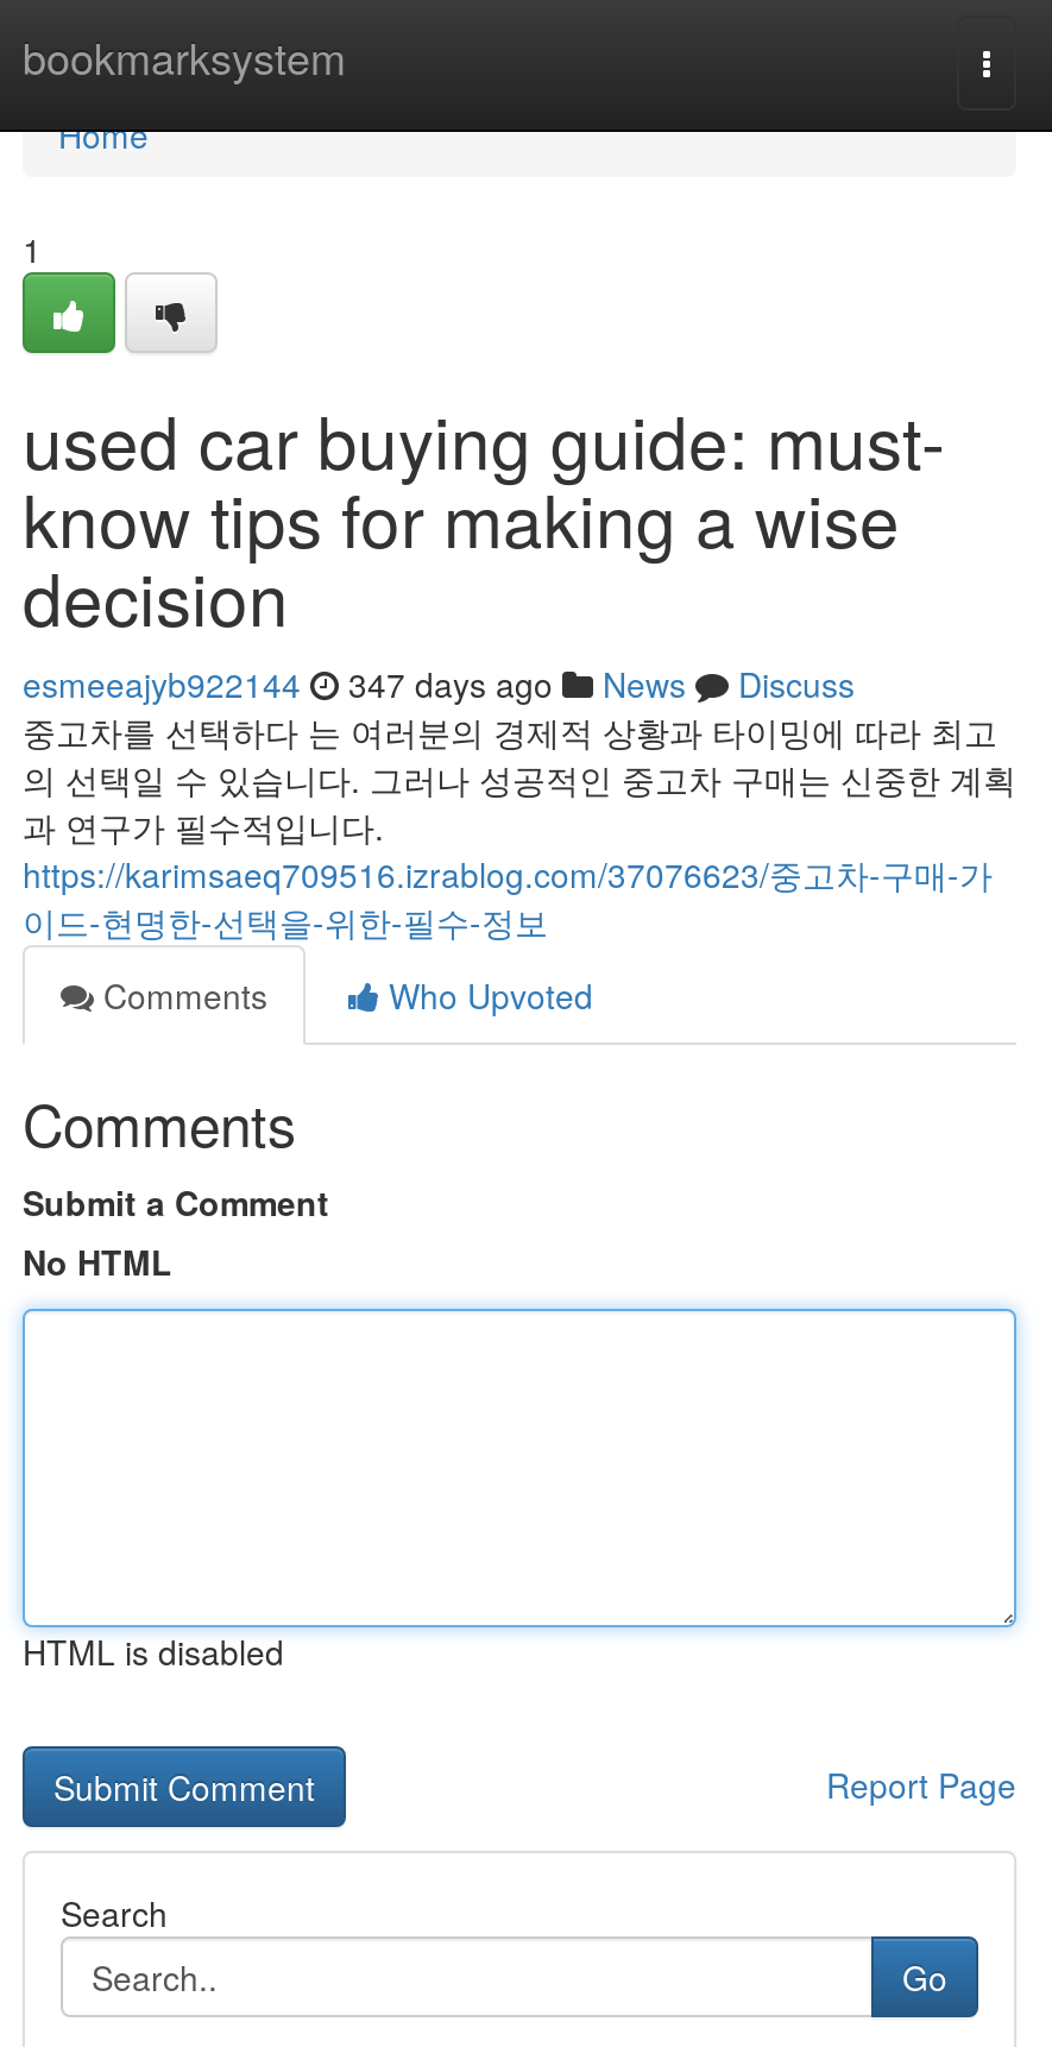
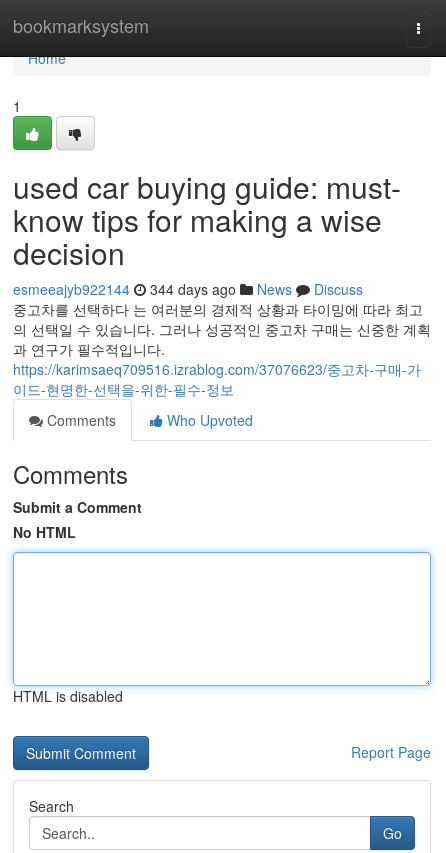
[23,660,855,707] esmeeajyb922144 347 days ago News Discuss -> [13,279,363,299] esmeeajyb922144 344 days ago News Discuss

